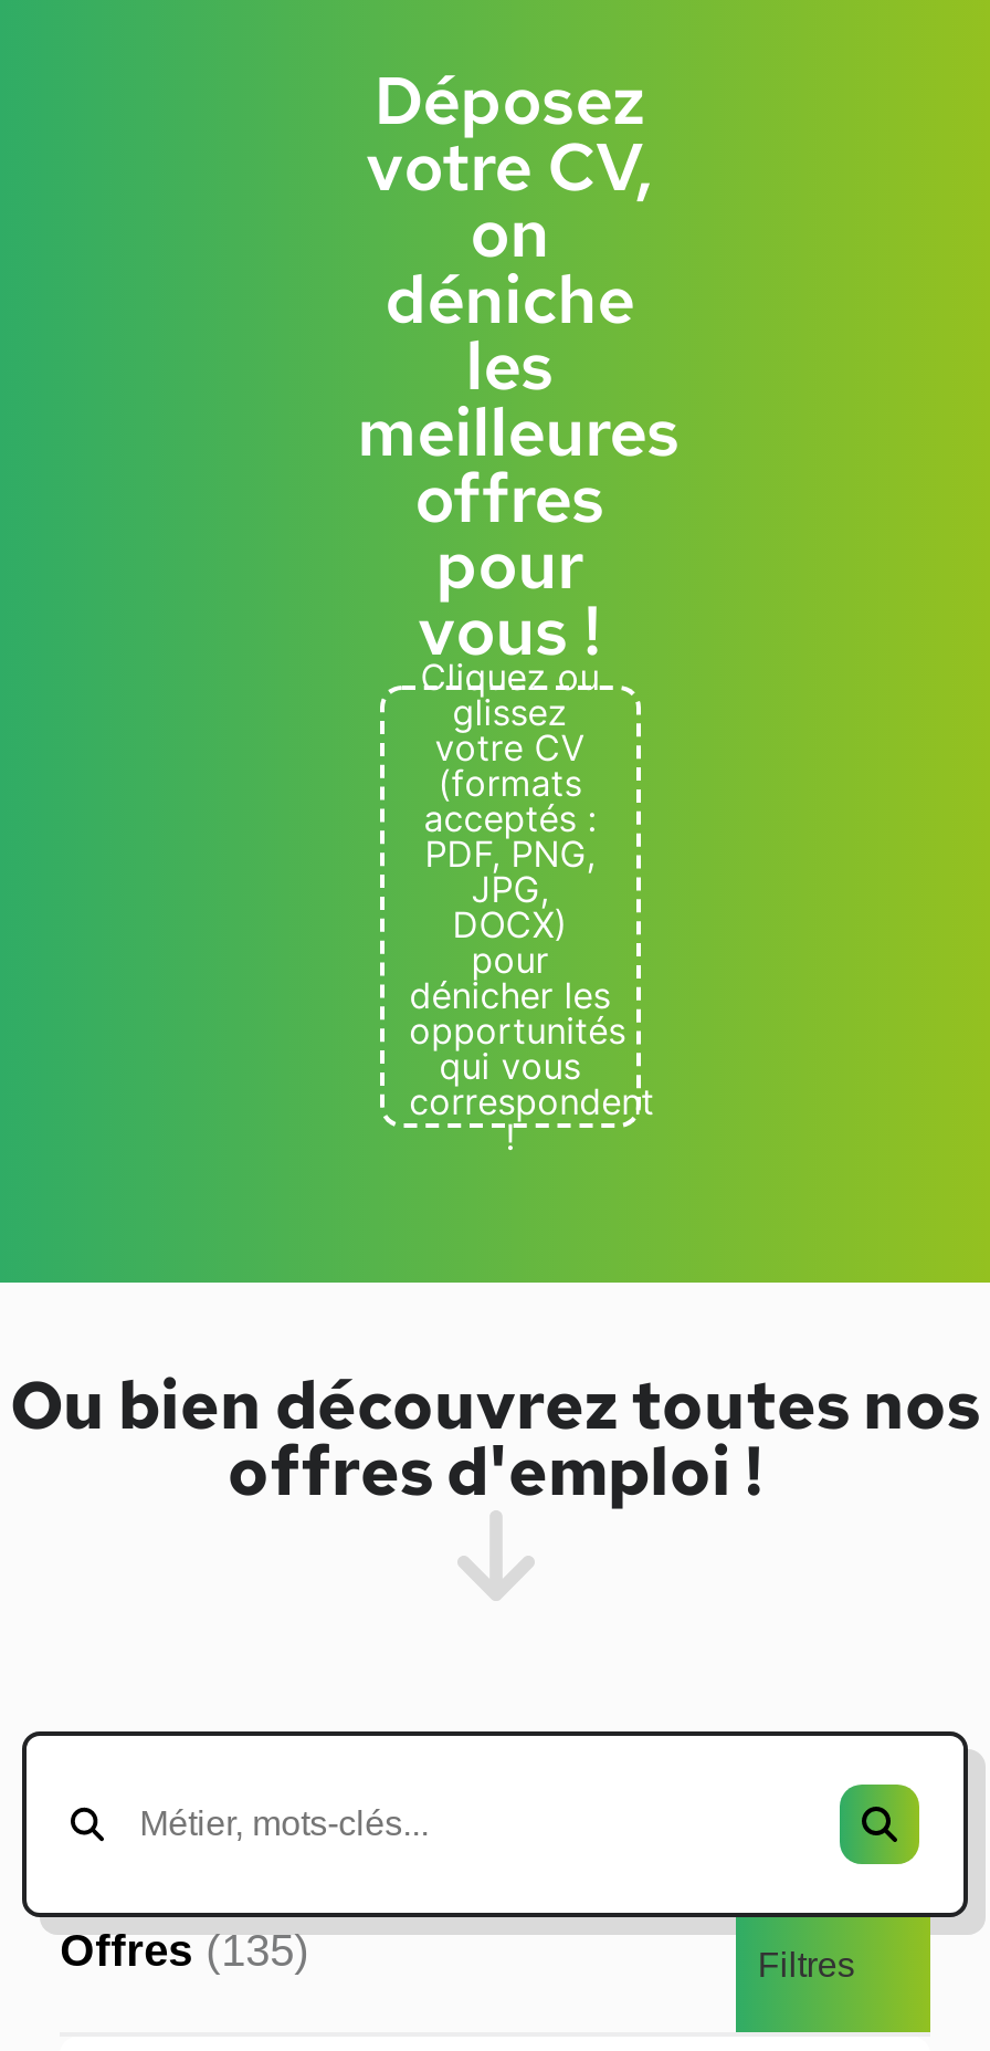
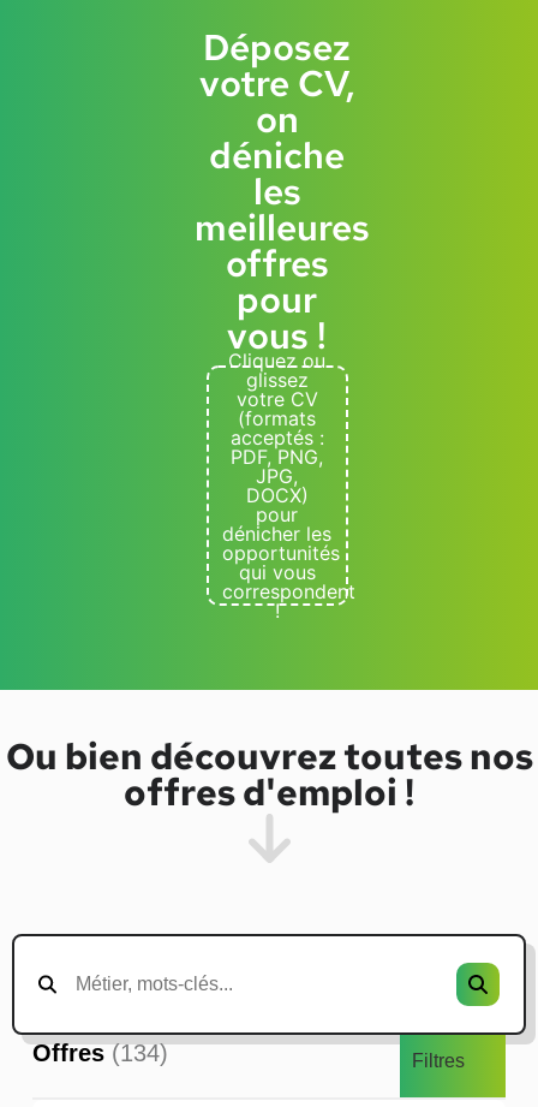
[60,1926,310,1975] Offres (135) -> [33,1040,168,1066] Offres (134)

